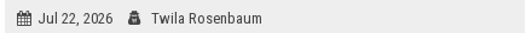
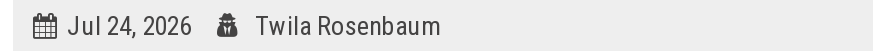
[37,9,262,27] Jul 22, 2026 Twila Rosenbaum -> [67,11,439,41] Jul 24, 2026 Twila Rosenbaum

